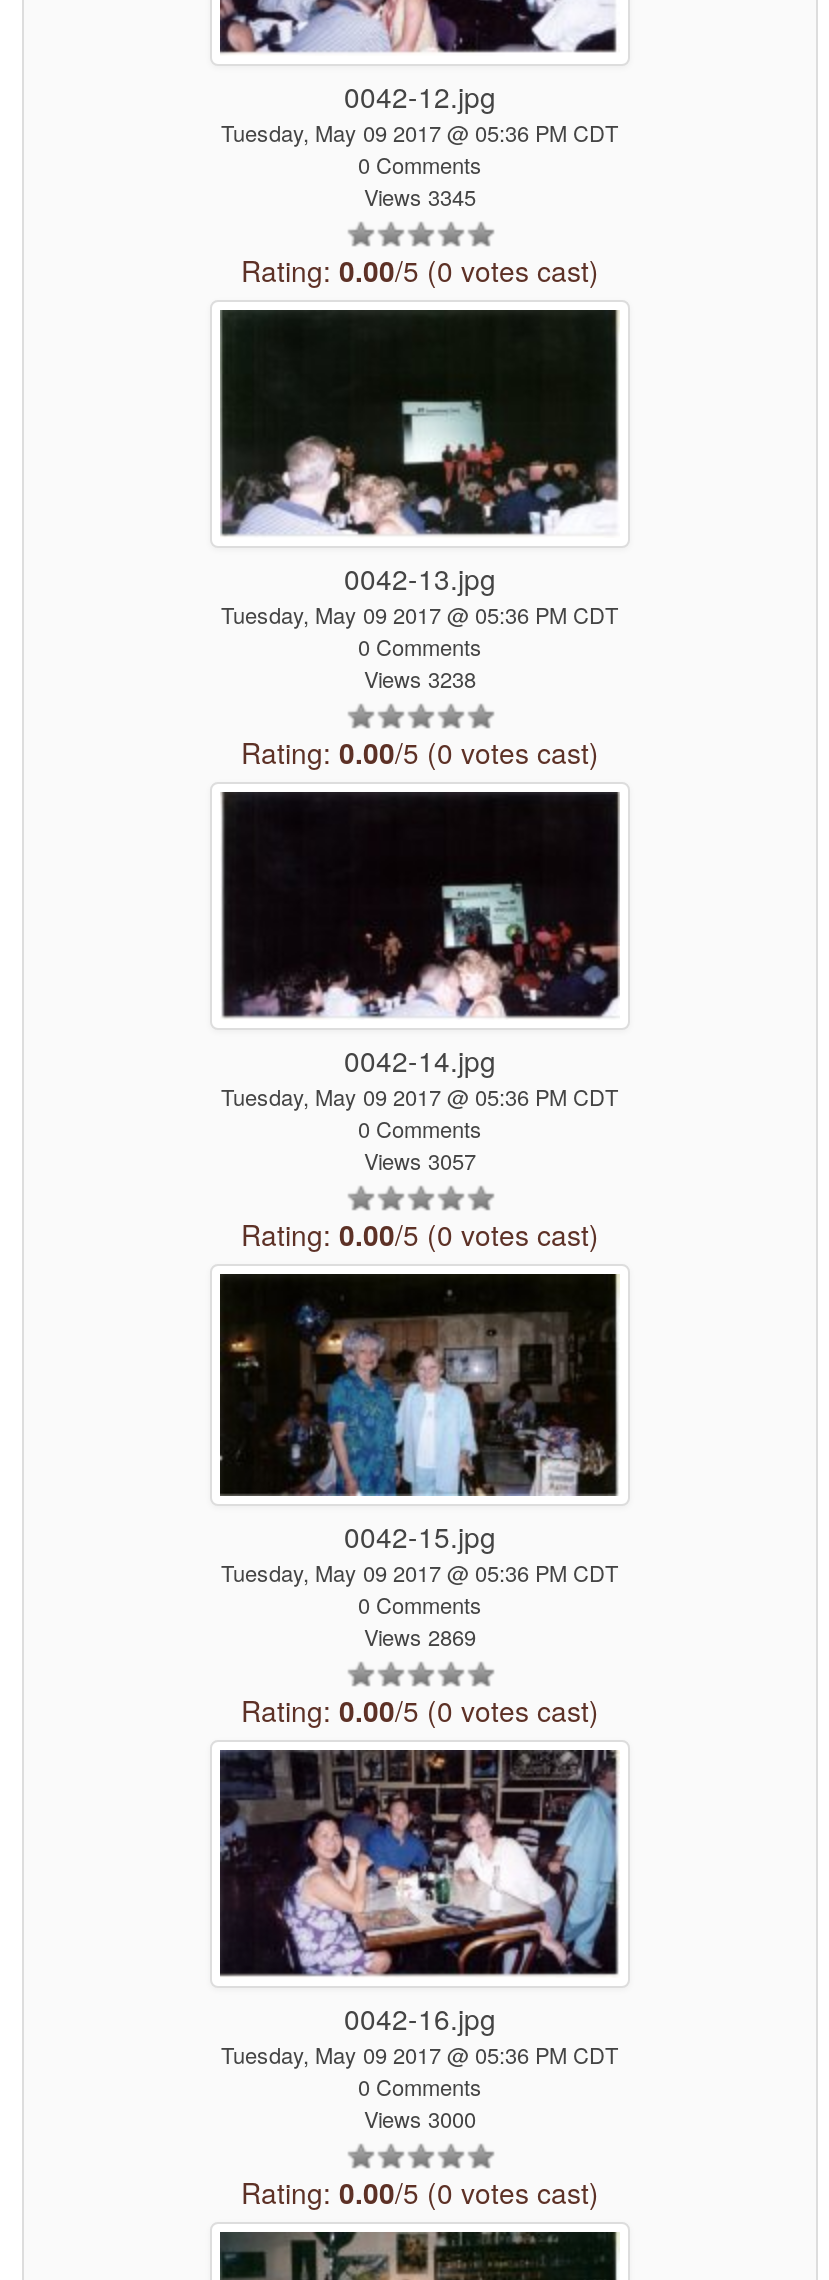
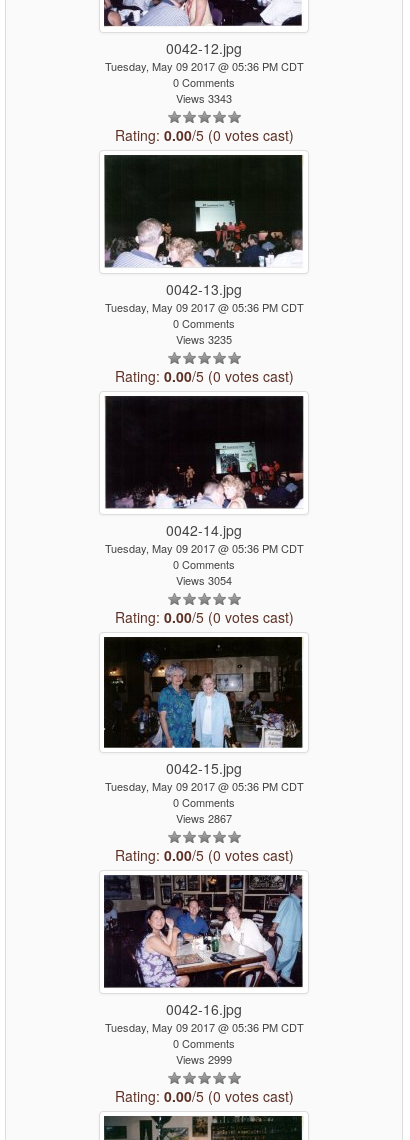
[364,180,476,212] Views 3345 -> [176,90,232,106] Views 3343
[364,662,476,694] Views 3238 -> [176,331,232,347] Views 3235
[364,1144,476,1176] Views 3057 -> [176,572,232,588] Views 3054
[364,1620,476,1652] Views 2869 -> [176,810,232,826] Views 2867
[364,2102,476,2134] Views 3000 -> [176,1051,232,1067] Views 2999

